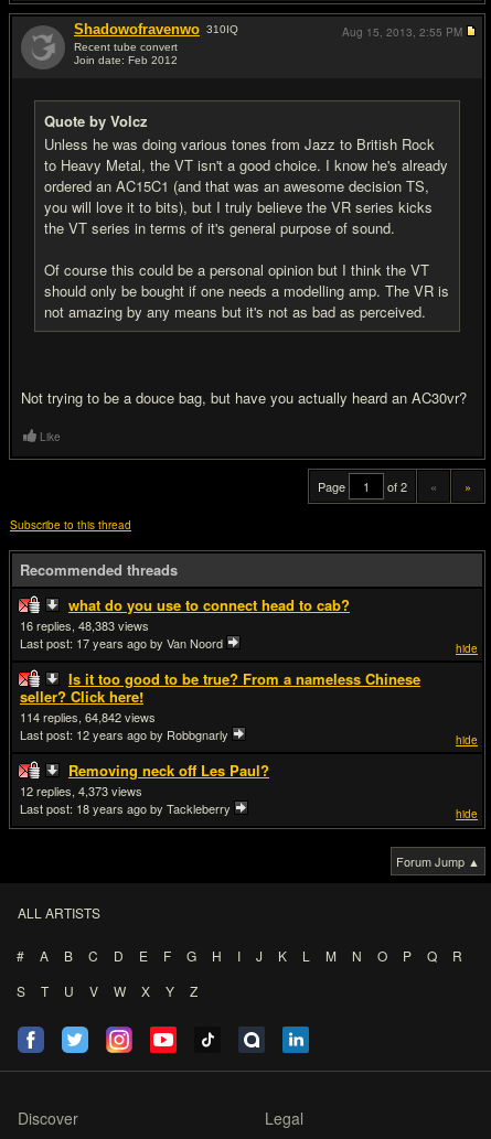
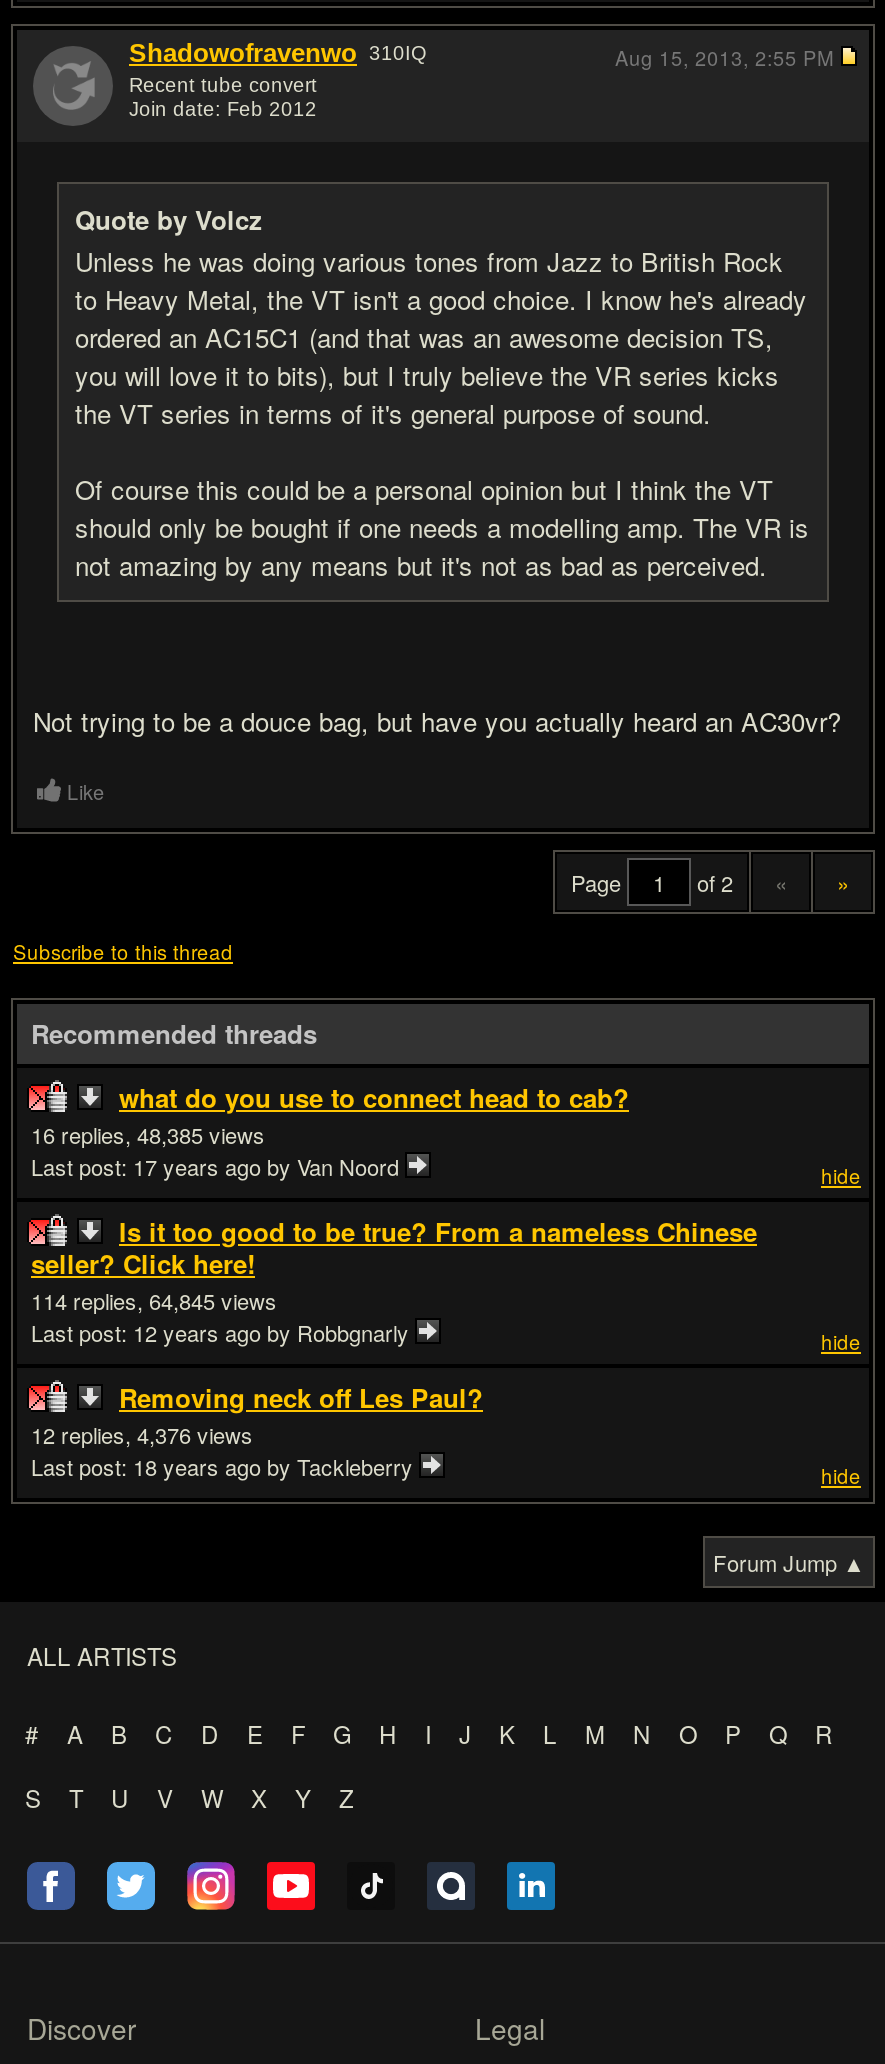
[78,616,115,634] 48,383 -> [137,1118,203,1150] 48,385
[85,708,121,726] 64,842 -> [149,1284,215,1316] 64,845
[78,782,108,799] 4,373 -> [137,1418,191,1450] 4,376

